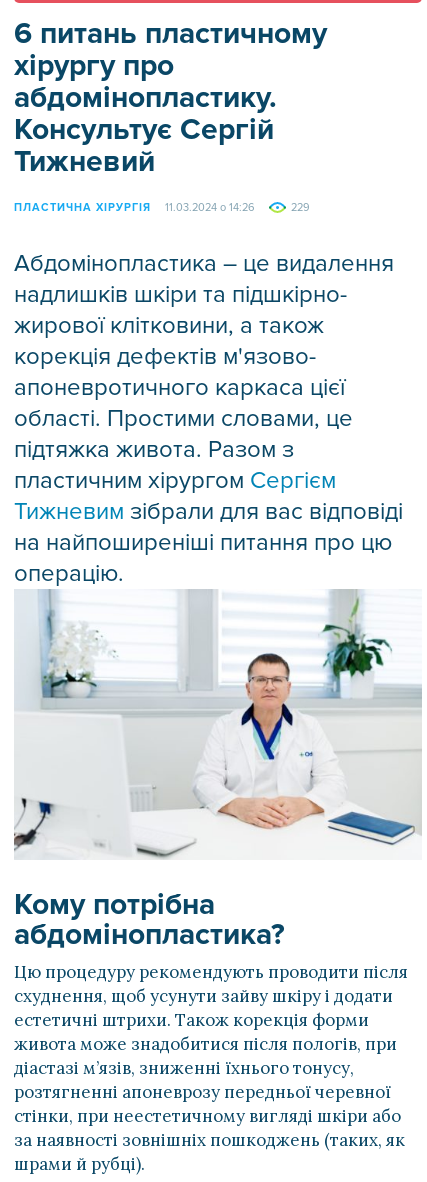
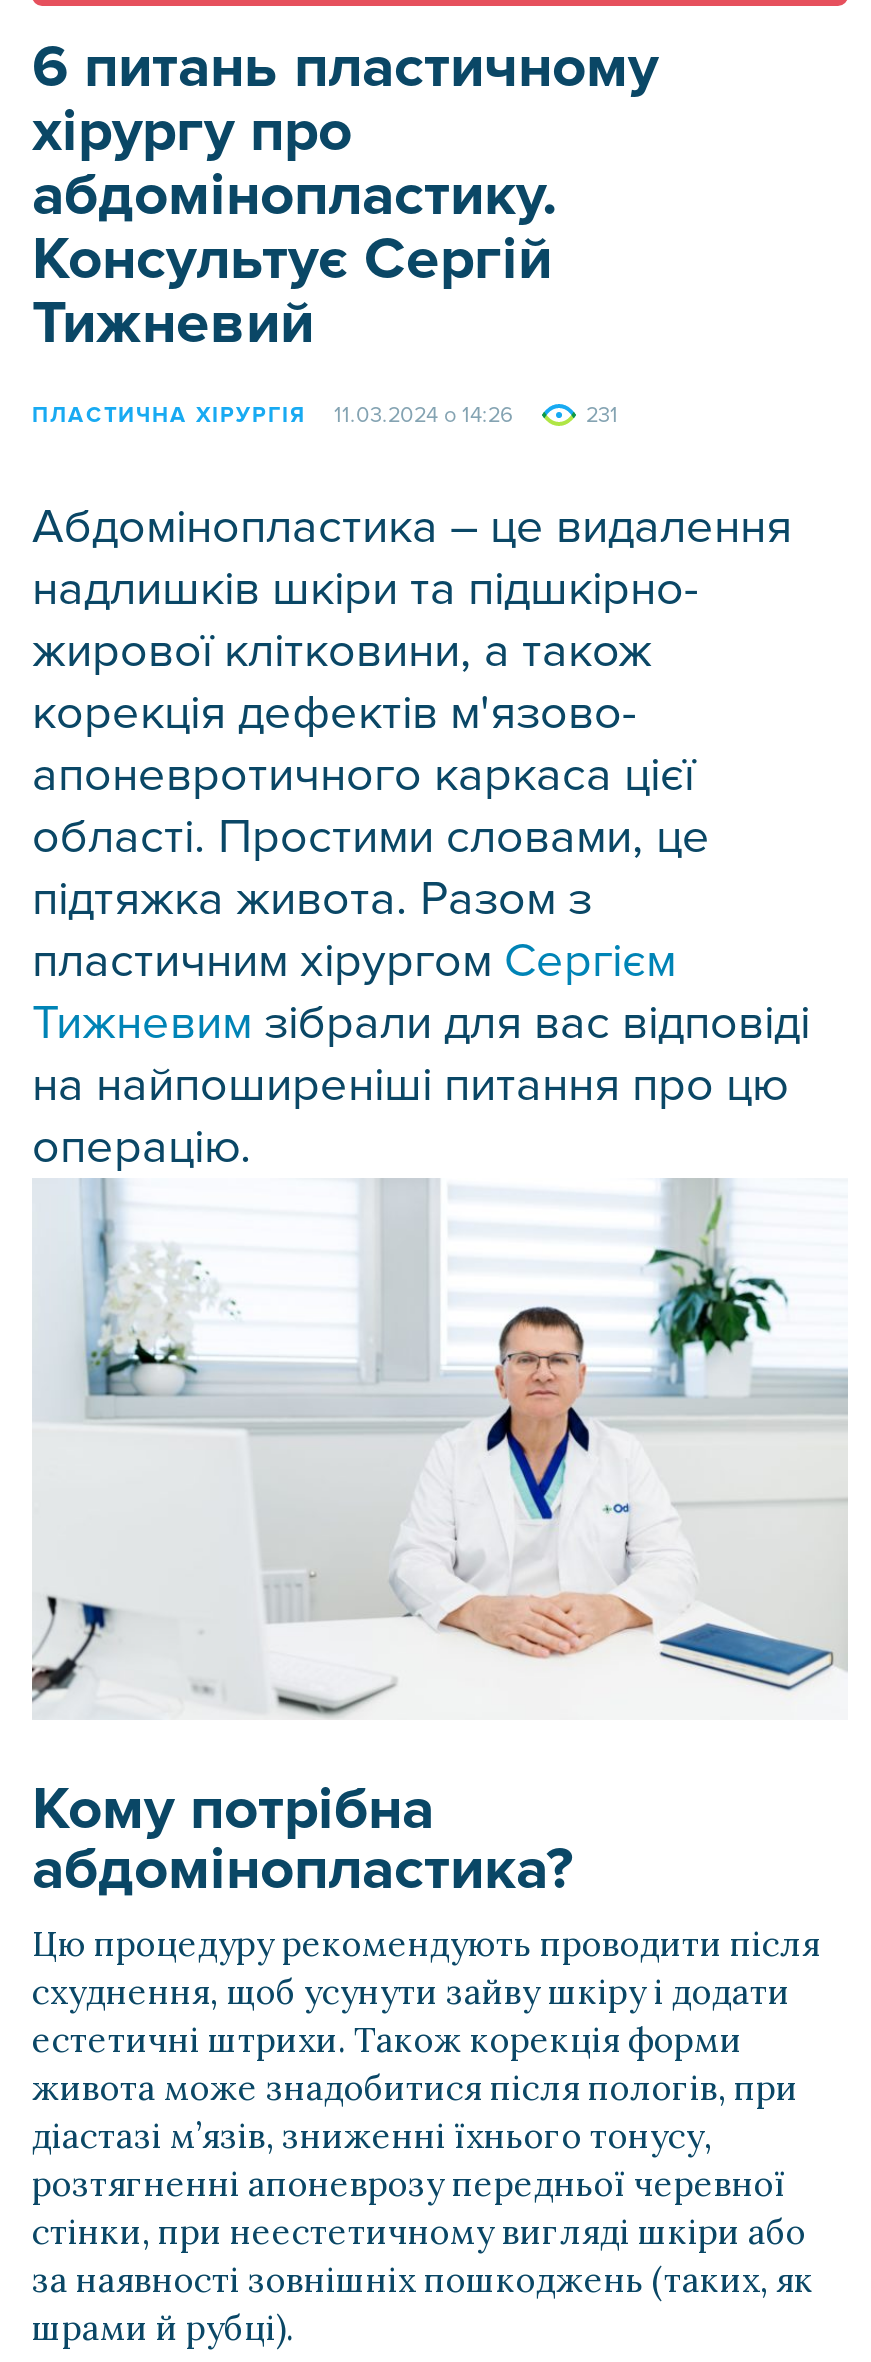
[291,201,310,214] 229 -> [586,402,618,428] 231

